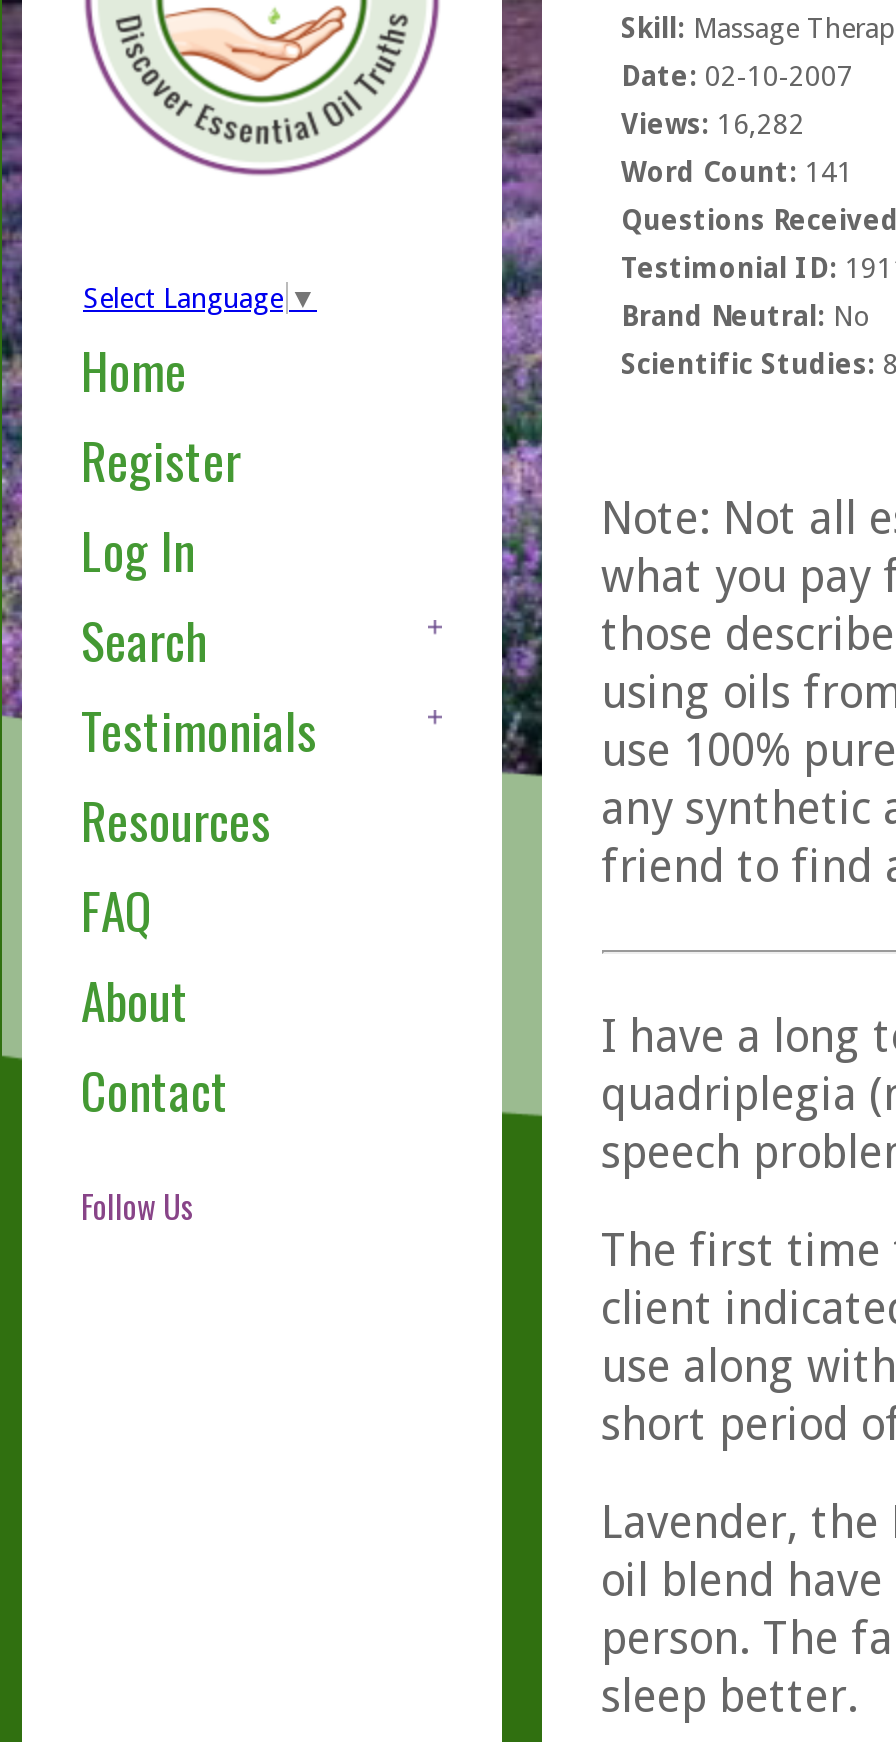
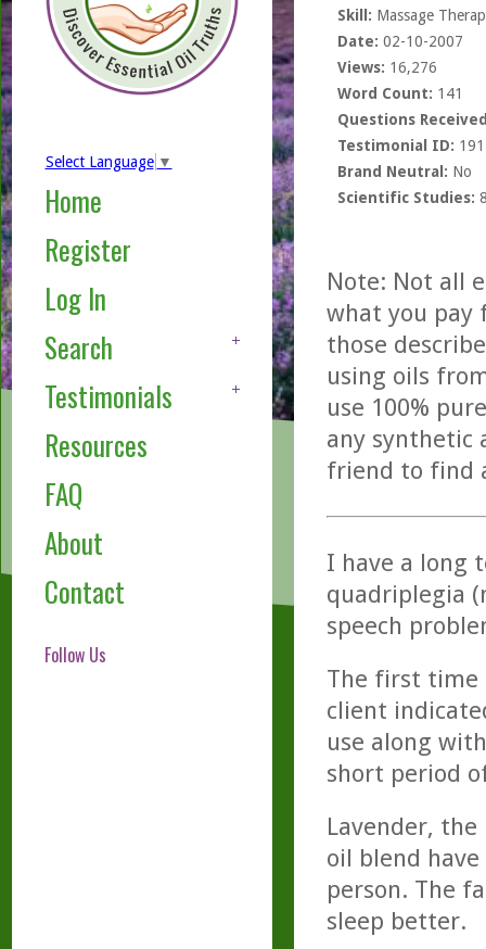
[621,108,805,140] Views: 16,282 -> [337,59,437,76] Views: 16,276

